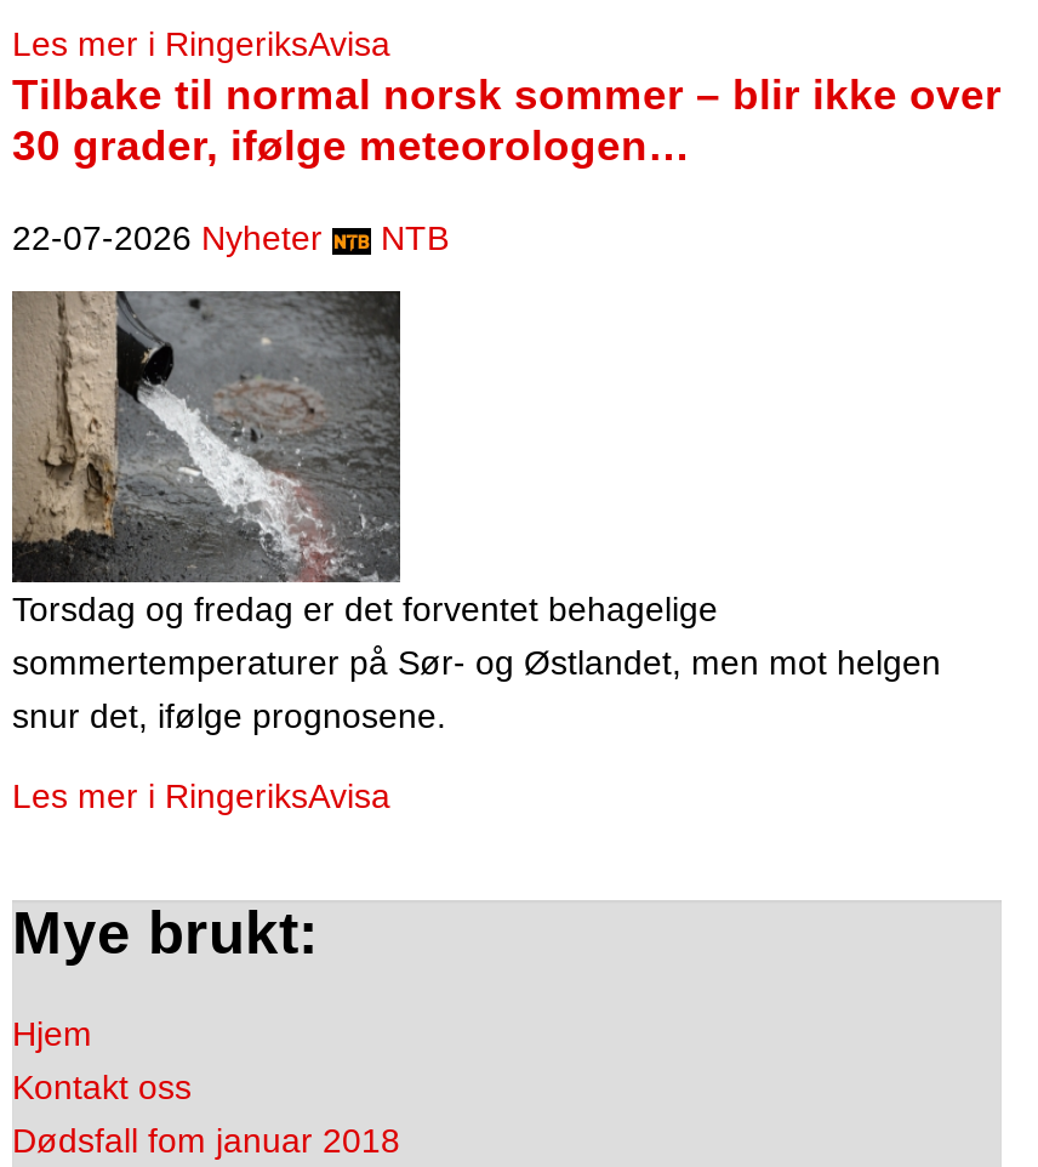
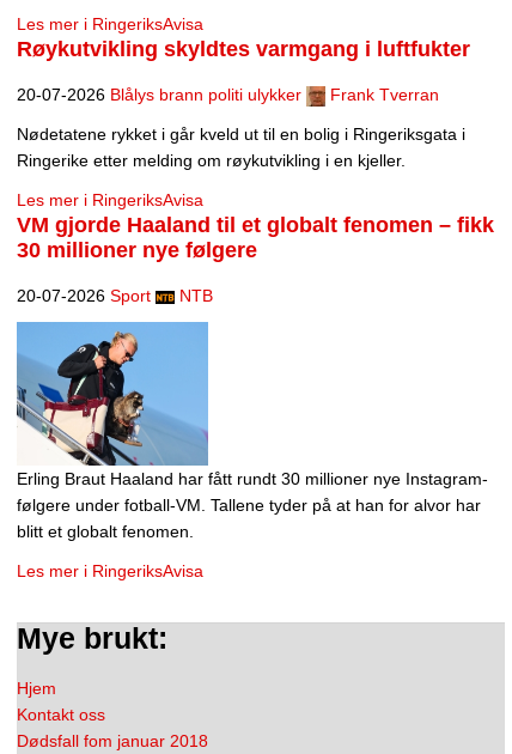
[12,70,1002,257] Tilbake til normal norsk sommer – blir ikke over | 30 grader, ifølge meteorologen… | 22-07-2026 Nyheter -> [17,37,494,305] Røykutvikling skyldtes varmgang i luftfukter | 20-07-2026 Blålys brann politi ulykker | Frank Tverran | Nødetatene rykket i går kveld ut til en bolig i Ringeriksgata i | Ringerike etter melding om røykutvikling i en kjeller. | Les mer i RingeriksAvisa | VM gjorde Haaland til et globalt fenomen – fikk | 30 millioner nye følgere | 20-07-2026 Sport
[10,289,941,735] [image] | Torsdag og fredag er det forventet behagelige | sommertemperaturer på Sør- og Østlandet, men mot helgen | snur det, ifølge prognosene. -> [16,321,488,541] [image] | Erling Braut Haaland har fått rundt 30 millioner nye Instagram- | følgere under fotball-VM. Tallene tyder på at han for alvor har | blitt et globalt fenomen.

